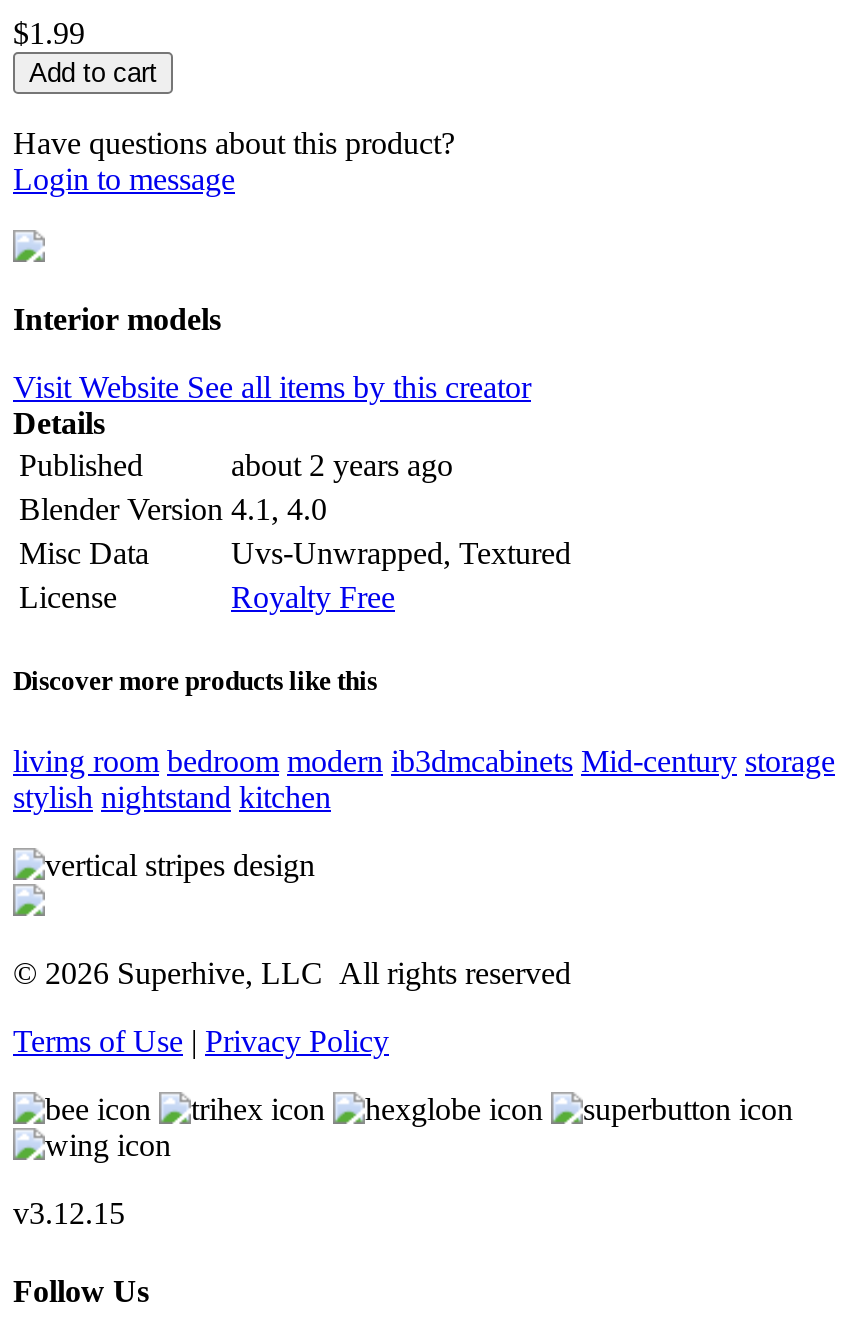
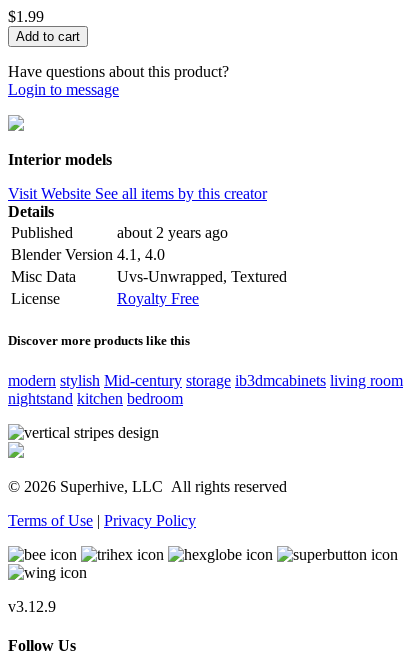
[13,743,835,813] living room bedroom modern ib3dmcabinets Mid-century storage | stylish nightstand kitchen -> [8,372,403,407] modern stylish Mid-century storage ib3dmcabinets living room | nightstand kitchen bedroom
[13,1195,125,1229] v3.12.15 -> [8,598,56,615] v3.12.9

